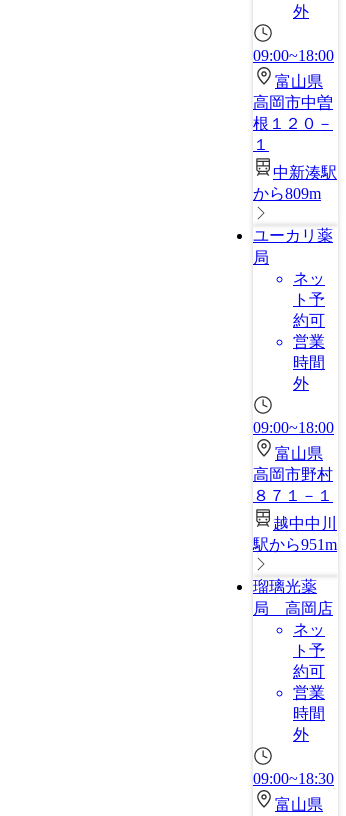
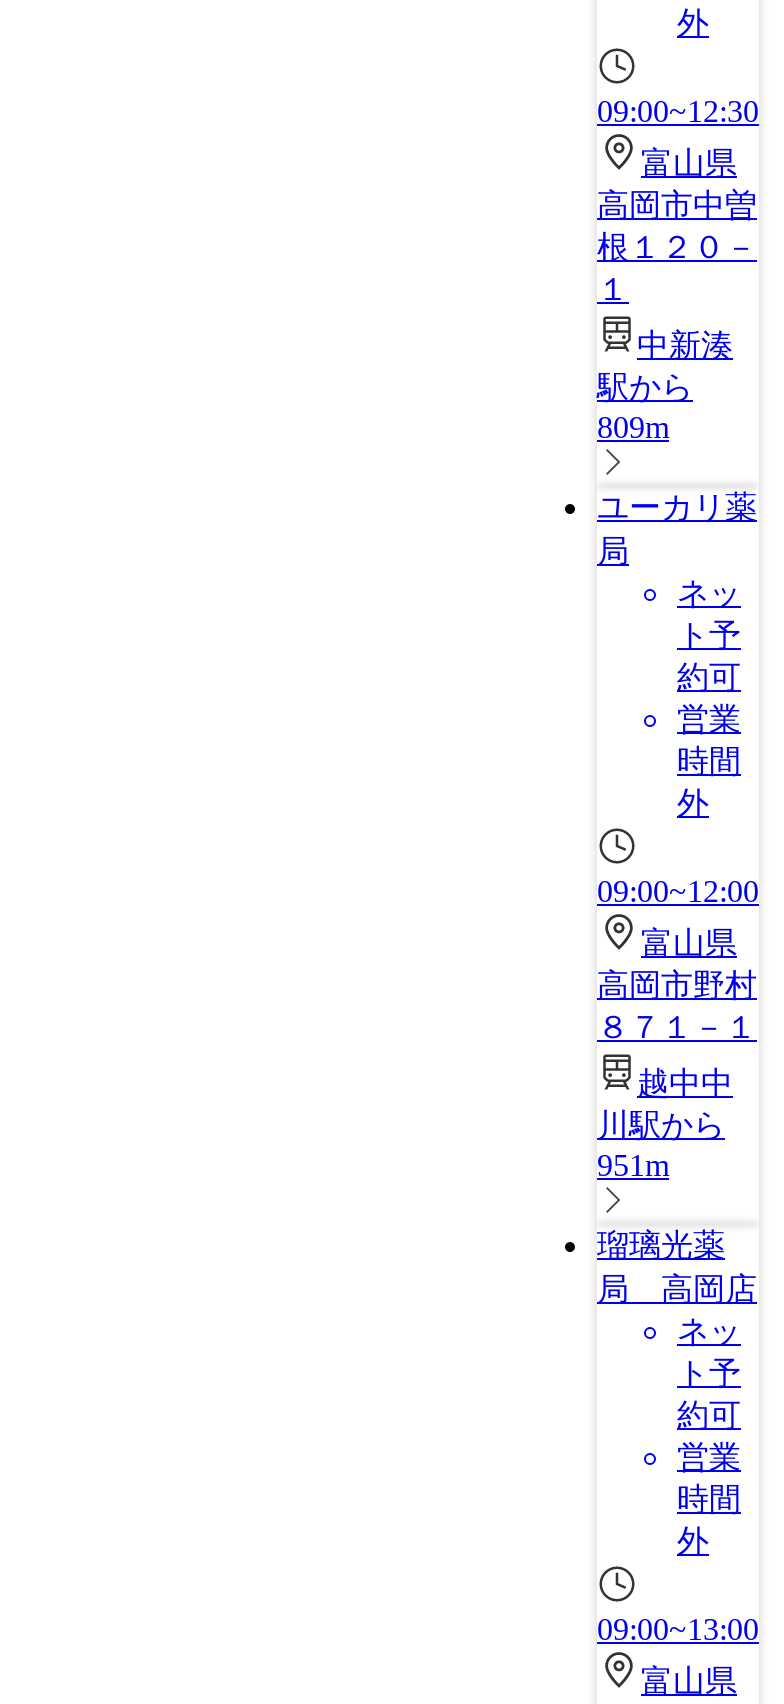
[253,47,334,64] 09:00~18:00 -> [597,94,759,128] 09:00~12:30
[253,419,334,436] 09:00~18:00 -> [597,874,759,908] 09:00~12:00
[253,770,334,787] 09:00~18:30 -> [597,1612,759,1646] 09:00~13:00

